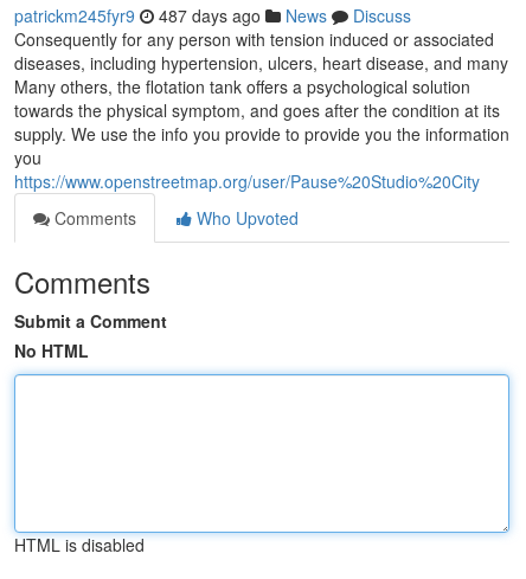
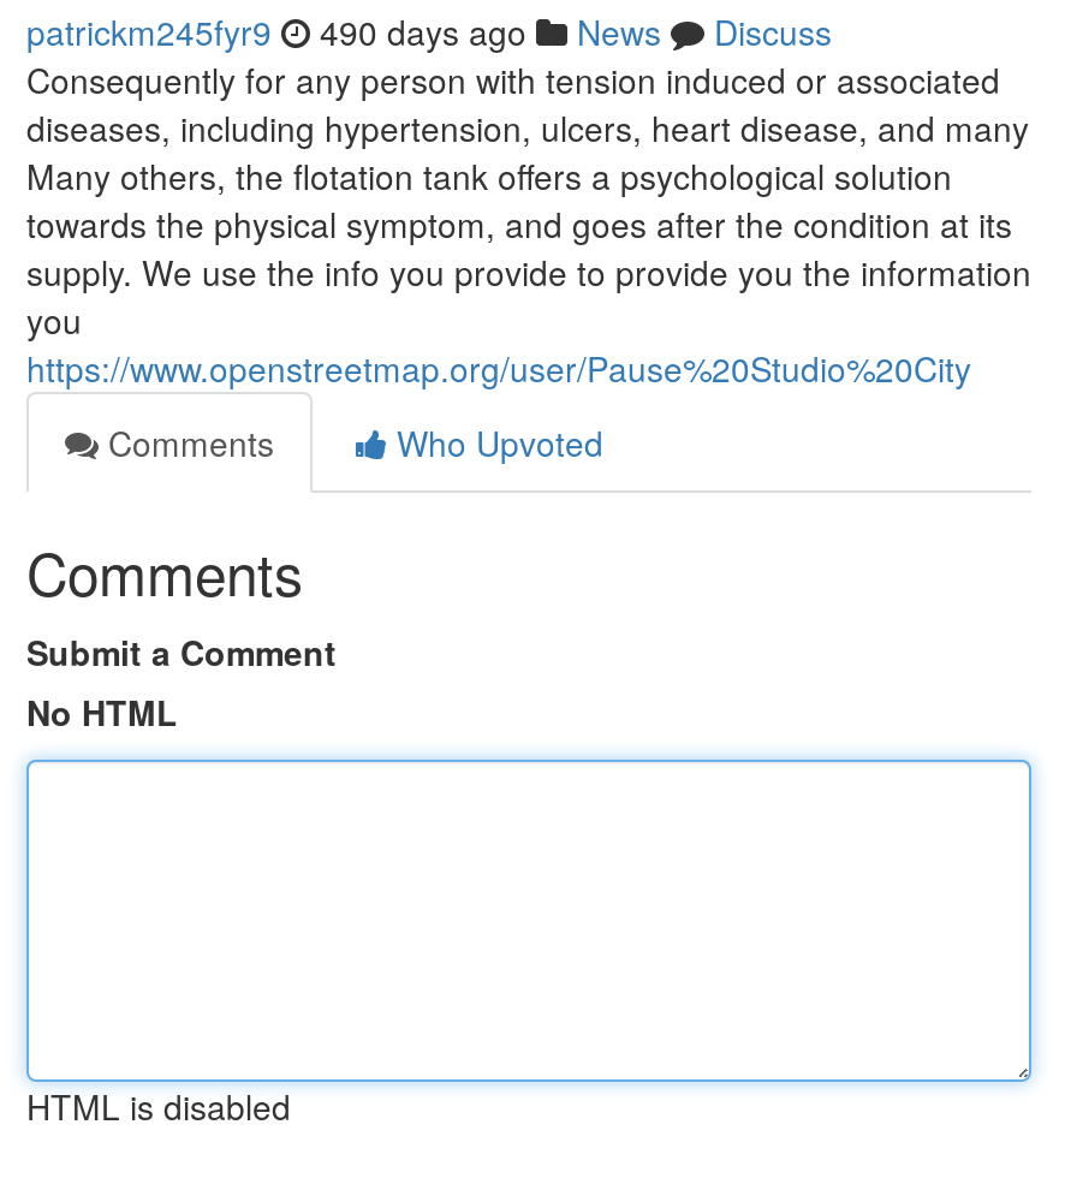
[14,4,411,27] patrickm245fyr9 487 days ago News Discuss -> [26,7,832,55] patrickm245fyr9 490 days ago News Discuss

